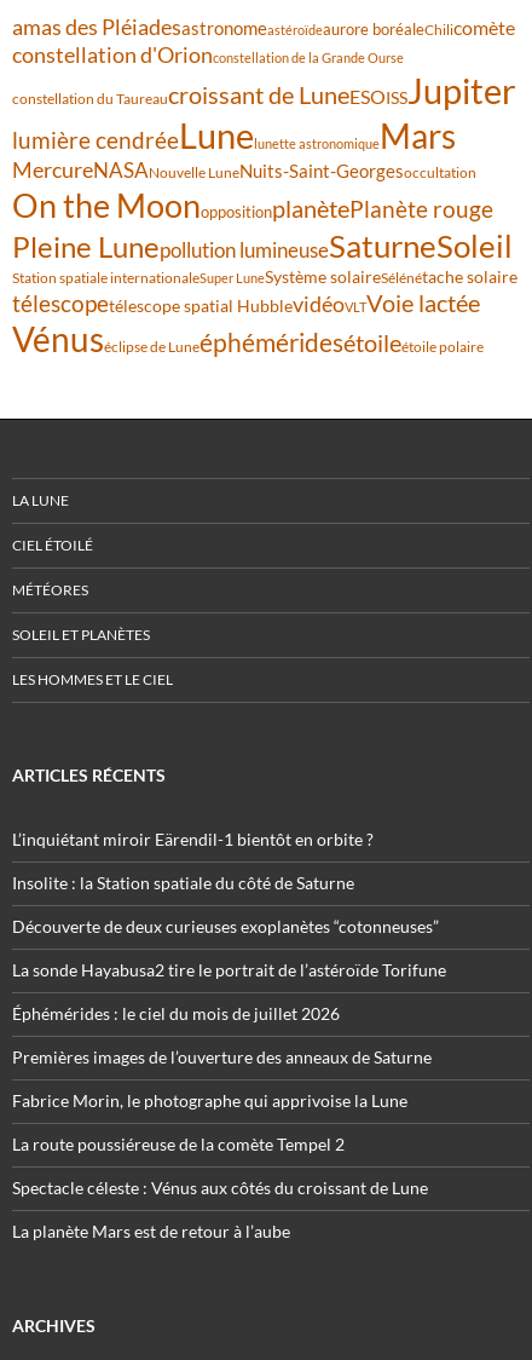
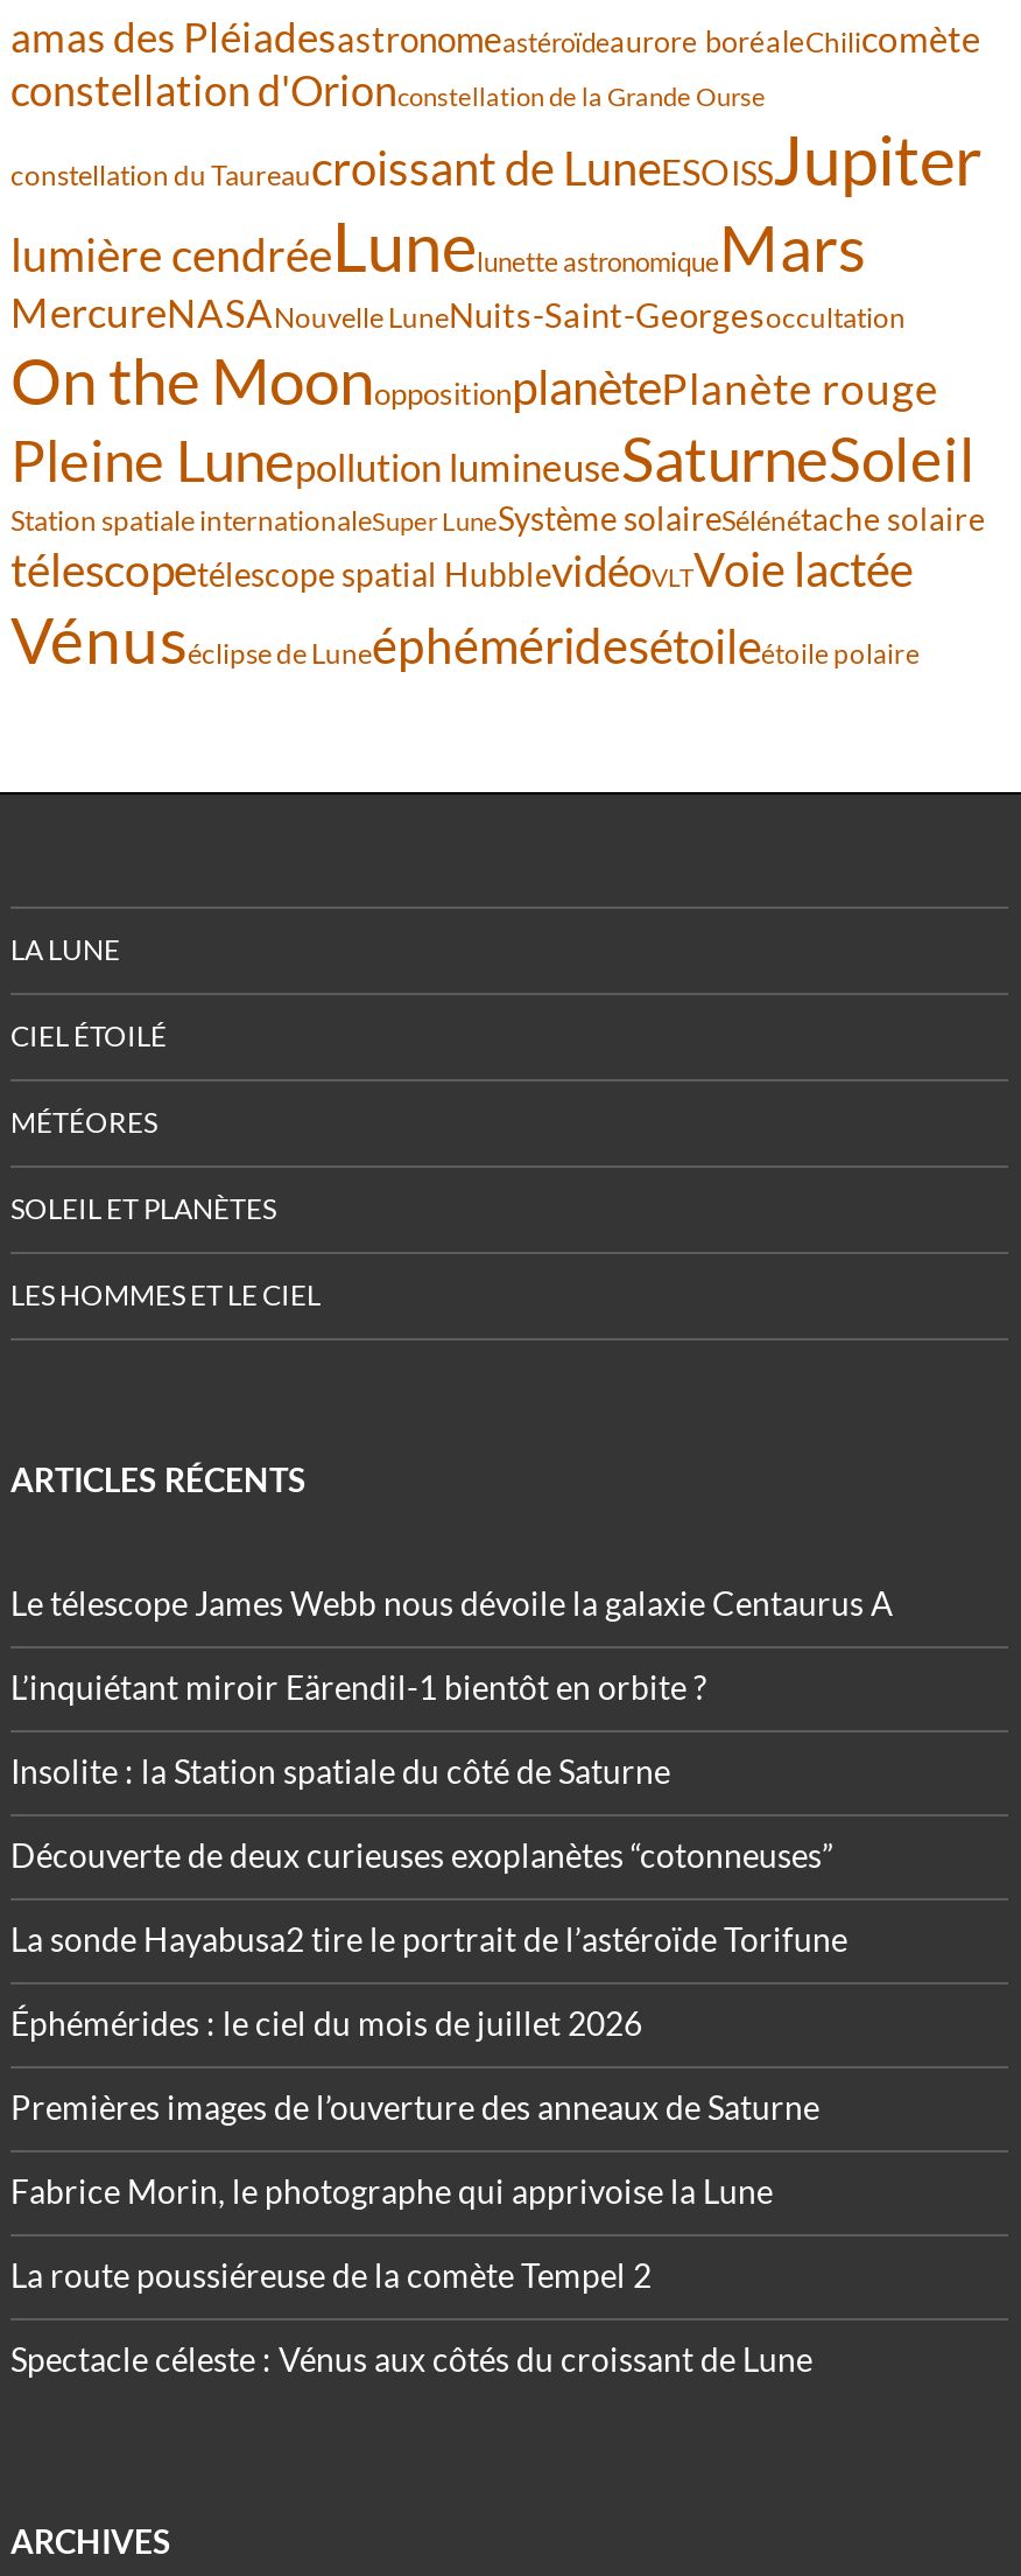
none -> [10,1584,894,1624] Le télescope James Webb nous dévoile la galaxie Centaurus A
moved [12,829,446,1198] -> [10,1668,847,2380]: L’inquiétant miroir Eärendil-1 bientôt en orbite ? | Insolite : la Station spatiale du côté de Saturne | Découverte de deux curieuses exoplanètes “cotonneuses” | ... | La route poussiéreuse de la comète Tempel 2 | Spectacle céleste : Vénus aux côtés du croissant de Lune
[12,1221,290,1241] La planète Mars est de retour à l’aube -> none

